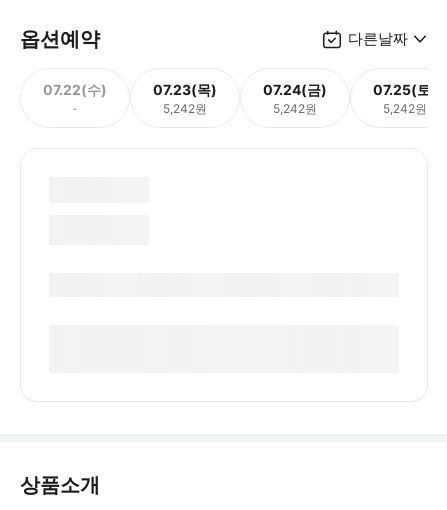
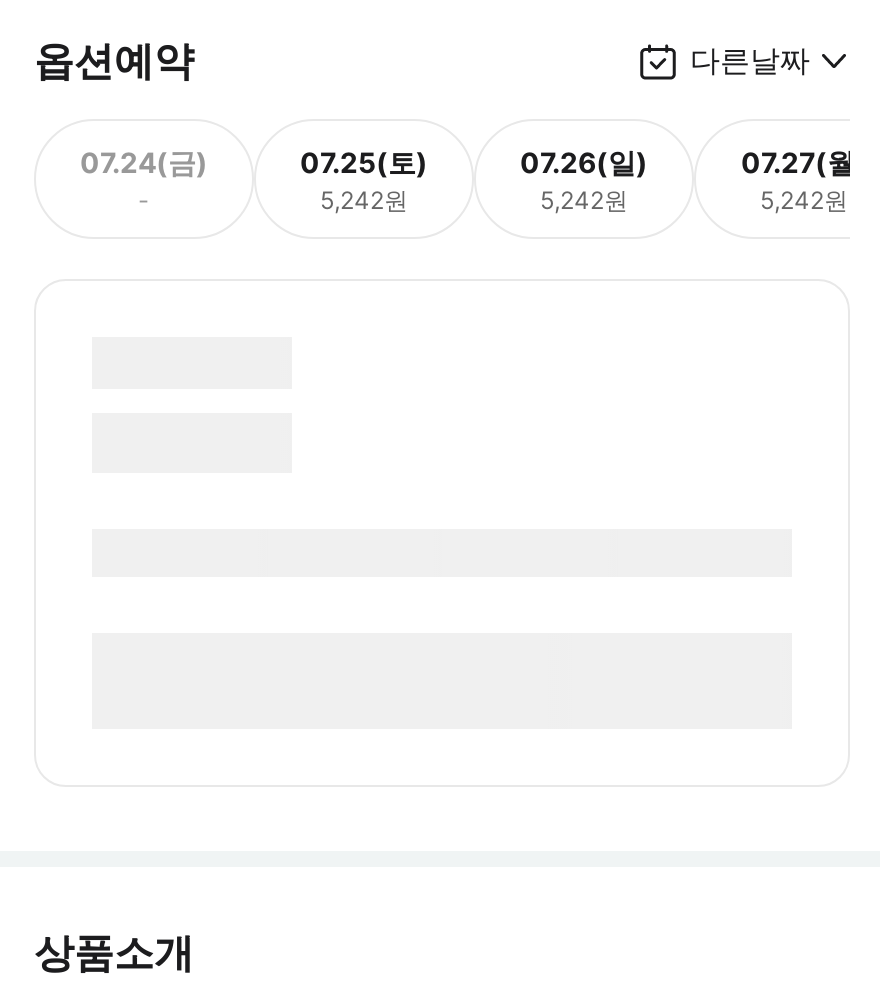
[43,80,107,97] 07.22(수) -> [80,144,208,178] 07.24(금)
[153,80,217,97] 07.23(목) -> [300,144,428,178] 07.25(토)
[263,80,327,97] 07.24(금) -> [520,144,648,178] 07.26(일)
[373,80,437,97] 07.25(토) -> [741,144,867,178] 07.27(월)

